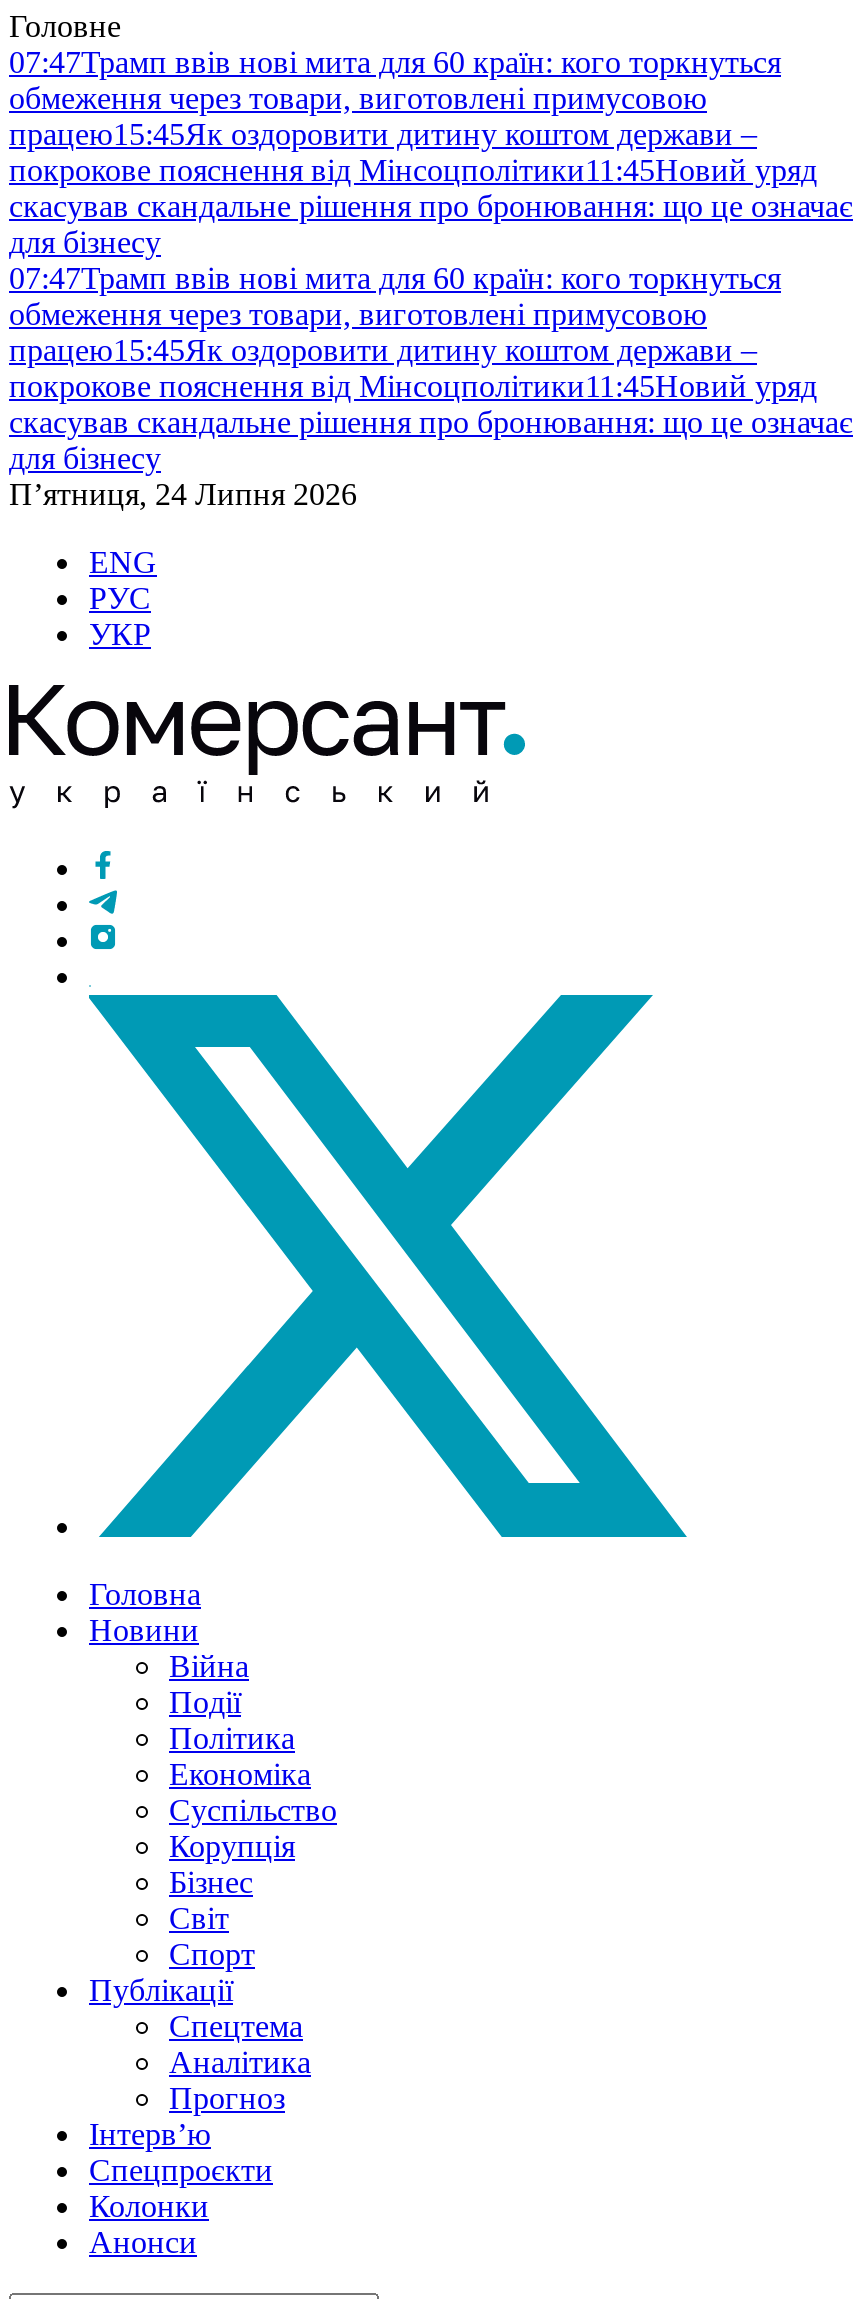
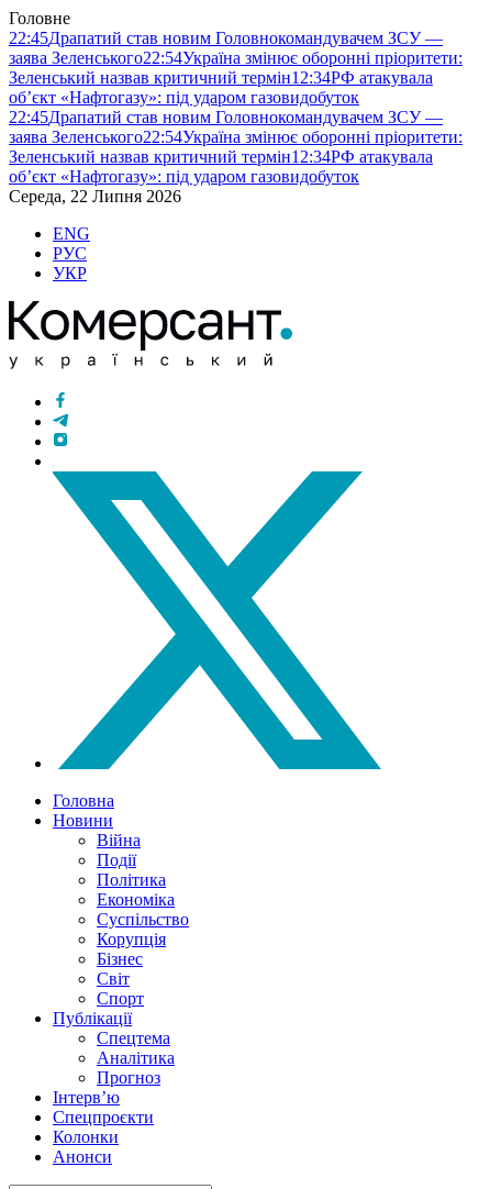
[9,45,853,511] 07:47Трамп ввів нові мита для 60 країн: кого торкнуться | обмеження через товари, виготовлені примусовою | працею15:45Як оздоровити дитину коштом держави – | покрокове пояснення від Мінсоцполітики11:45Новий уряд | скасував скандальне рішення про бронювання: що це означає | для бізнесу | 07:47Трамп ввів нові мита для 60 країн: кого торкнуться | обмеження через товари, виготовлені примусовою | працею15:45Як оздоровити дитину коштом держави – | покрокове пояснення від Мінсоцполітики11:45Новий уряд | скасував скандальне рішення про бронювання: що це означає | для бізнесу | П’ятниця, 24 Липня 2026 -> [9,29,463,205] 22:45Драпатий став новим Головнокомандувачем ЗСУ — | заява Зеленського22:54Україна змінює оборонні пріоритети: | Зеленський назвав критичний термін 12:34РФ атакувала | об’єкт «Нафтогазу»: під ударом газовидобуток | 22:45Драпатий став новим Головнокомандувачем ЗСУ — | заява Зеленського22:54Україна змінює оборонні пріоритети: | Зеленський назвав критичний термін 12:34РФ атакувала | об’єкт «Нафтогазу»: під ударом газовидобуток | Середа, 22 Липня 2026

